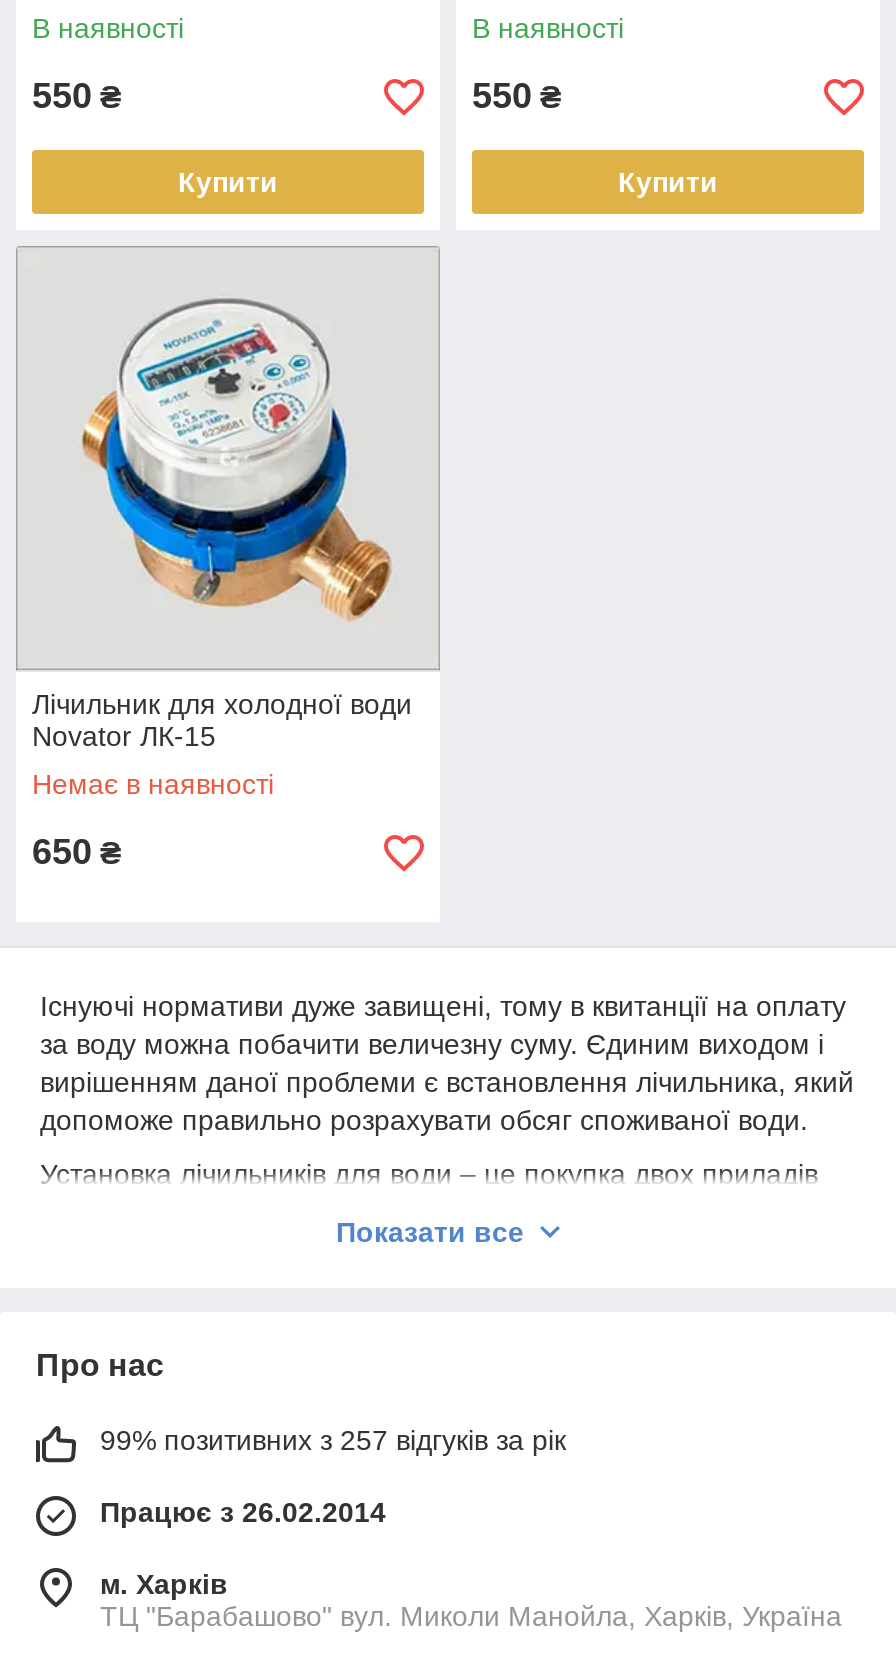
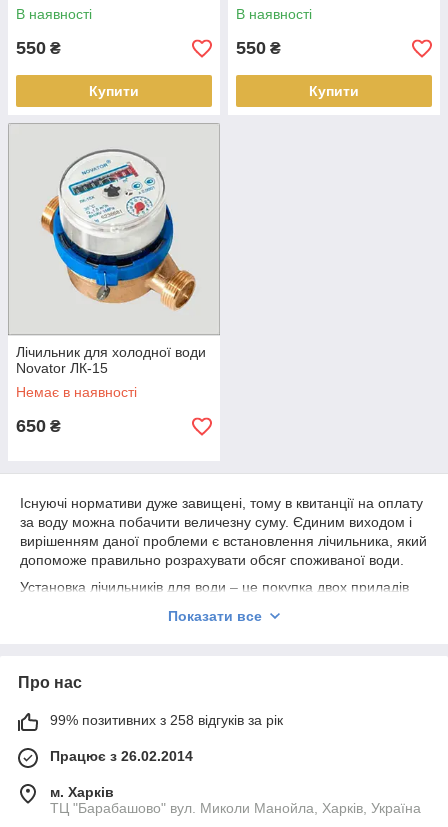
[100,1424,566,1456] 99% позитивних з 257 відгуків за рік -> [50,712,283,728] 99% позитивних з 258 відгуків за рік

